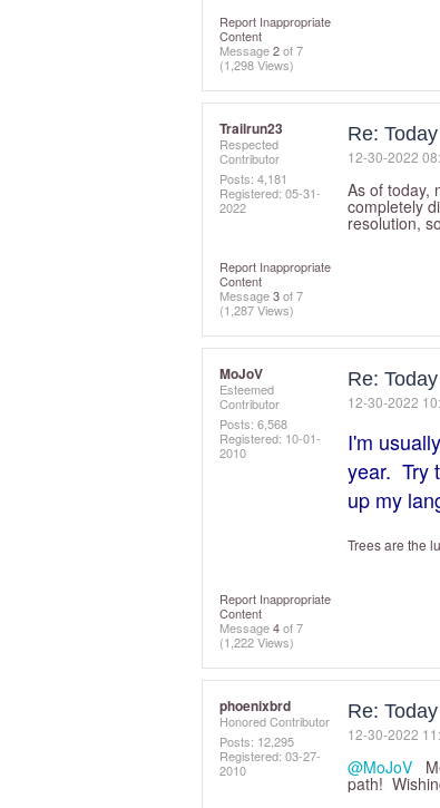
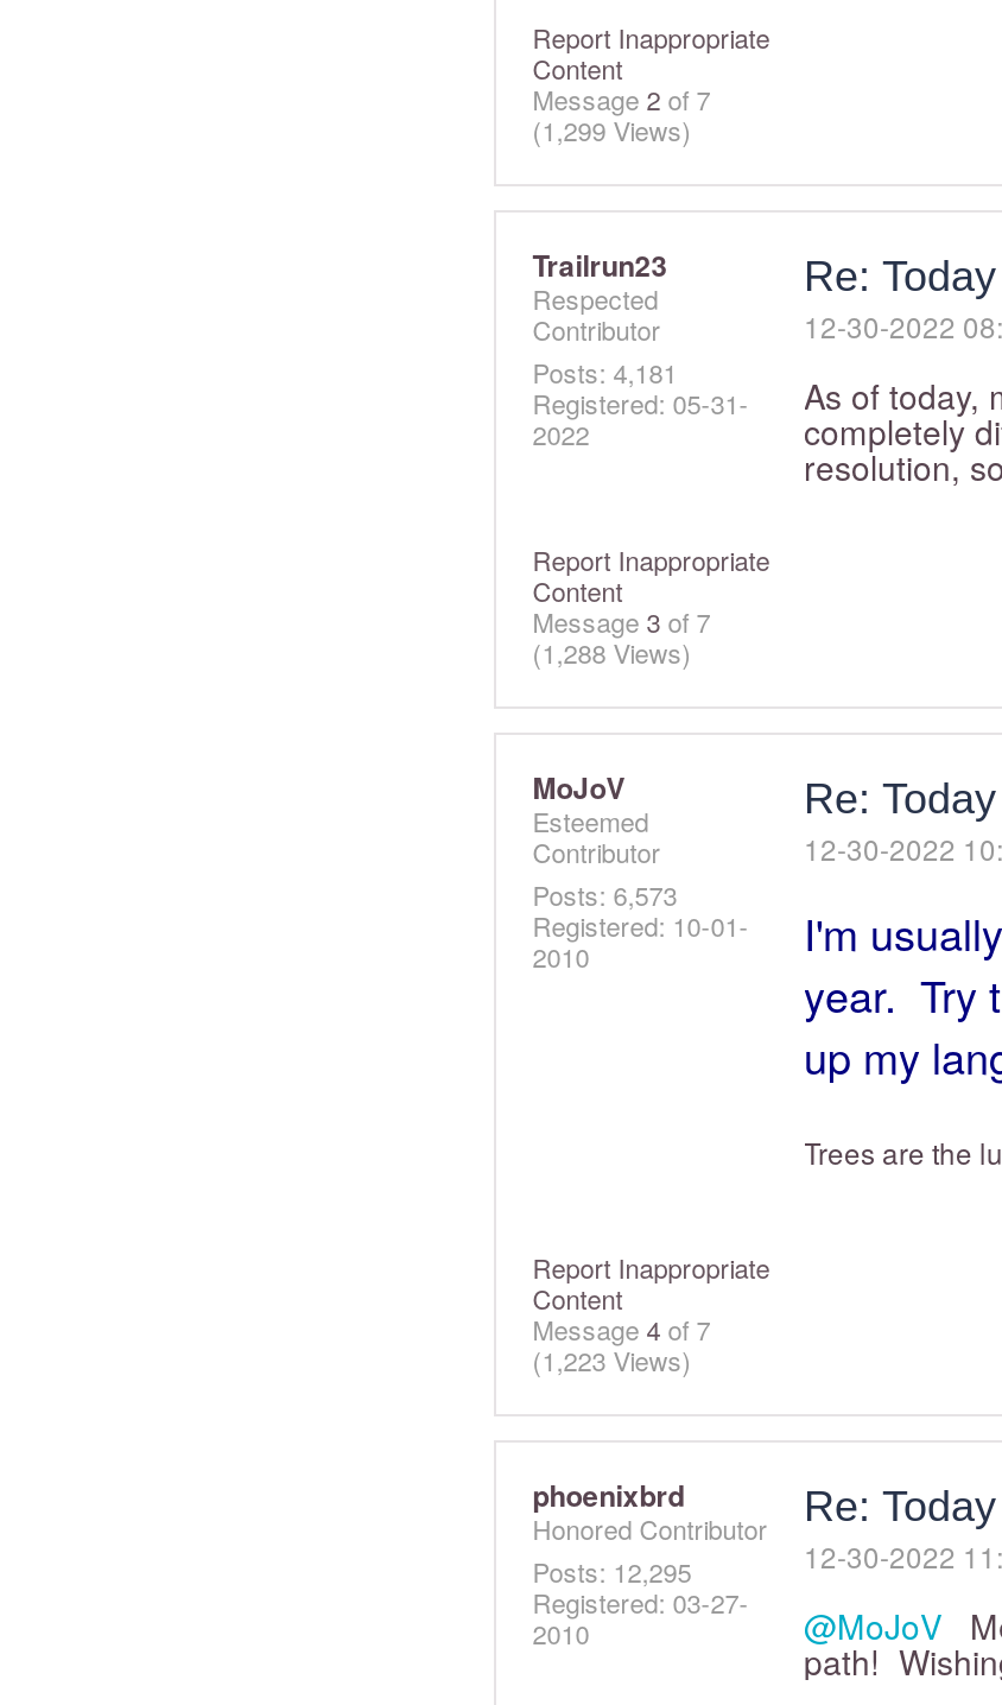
[220,56,294,74] (1,298 Views) -> [532,110,691,148] (1,299 Views)
[220,301,294,319] (1,287 Views) -> [532,633,691,671] (1,288 Views)
[220,415,288,432] Posts: 6,568 -> [532,875,677,913] Posts: 6,573
[220,633,294,651] (1,222 Views) -> [532,1340,691,1378] (1,223 Views)

